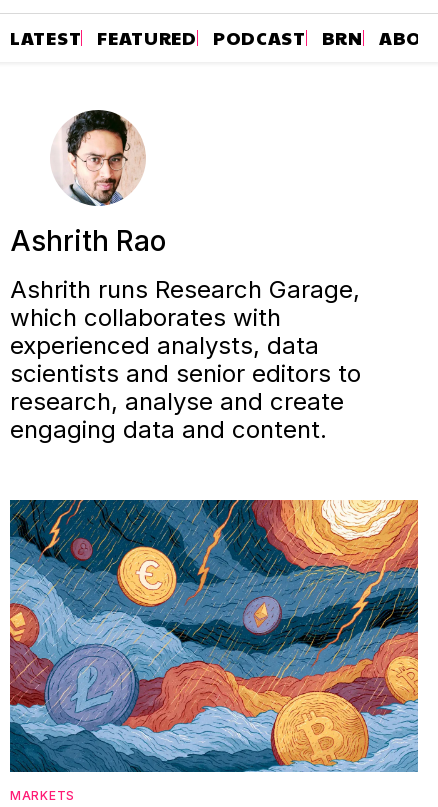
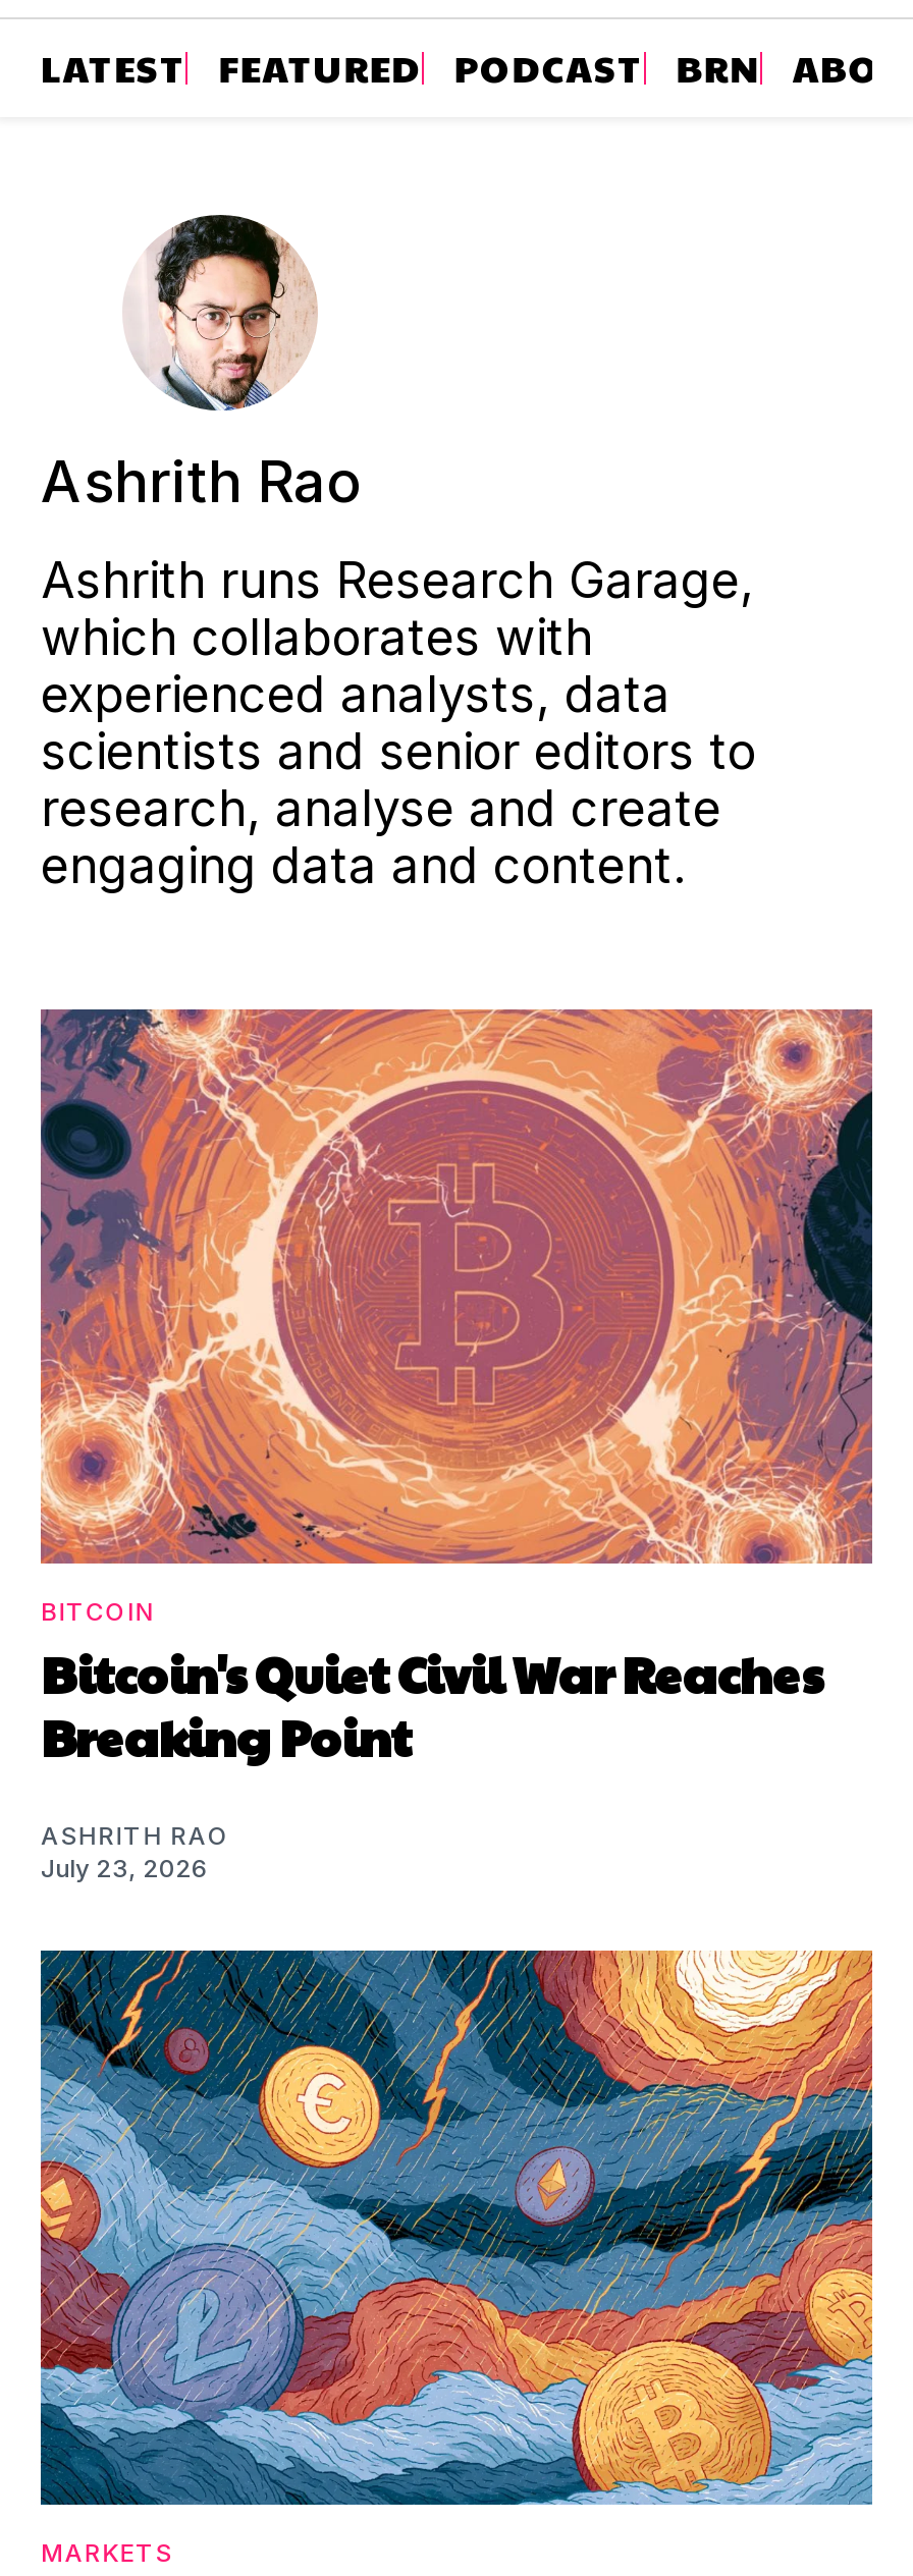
none -> [39,1007,874,1882] [image] | BITCOIN | Bitcoin's Quiet Civil War Reaches | Breaking Point | ASHRITH RAO | July 23, 2026

